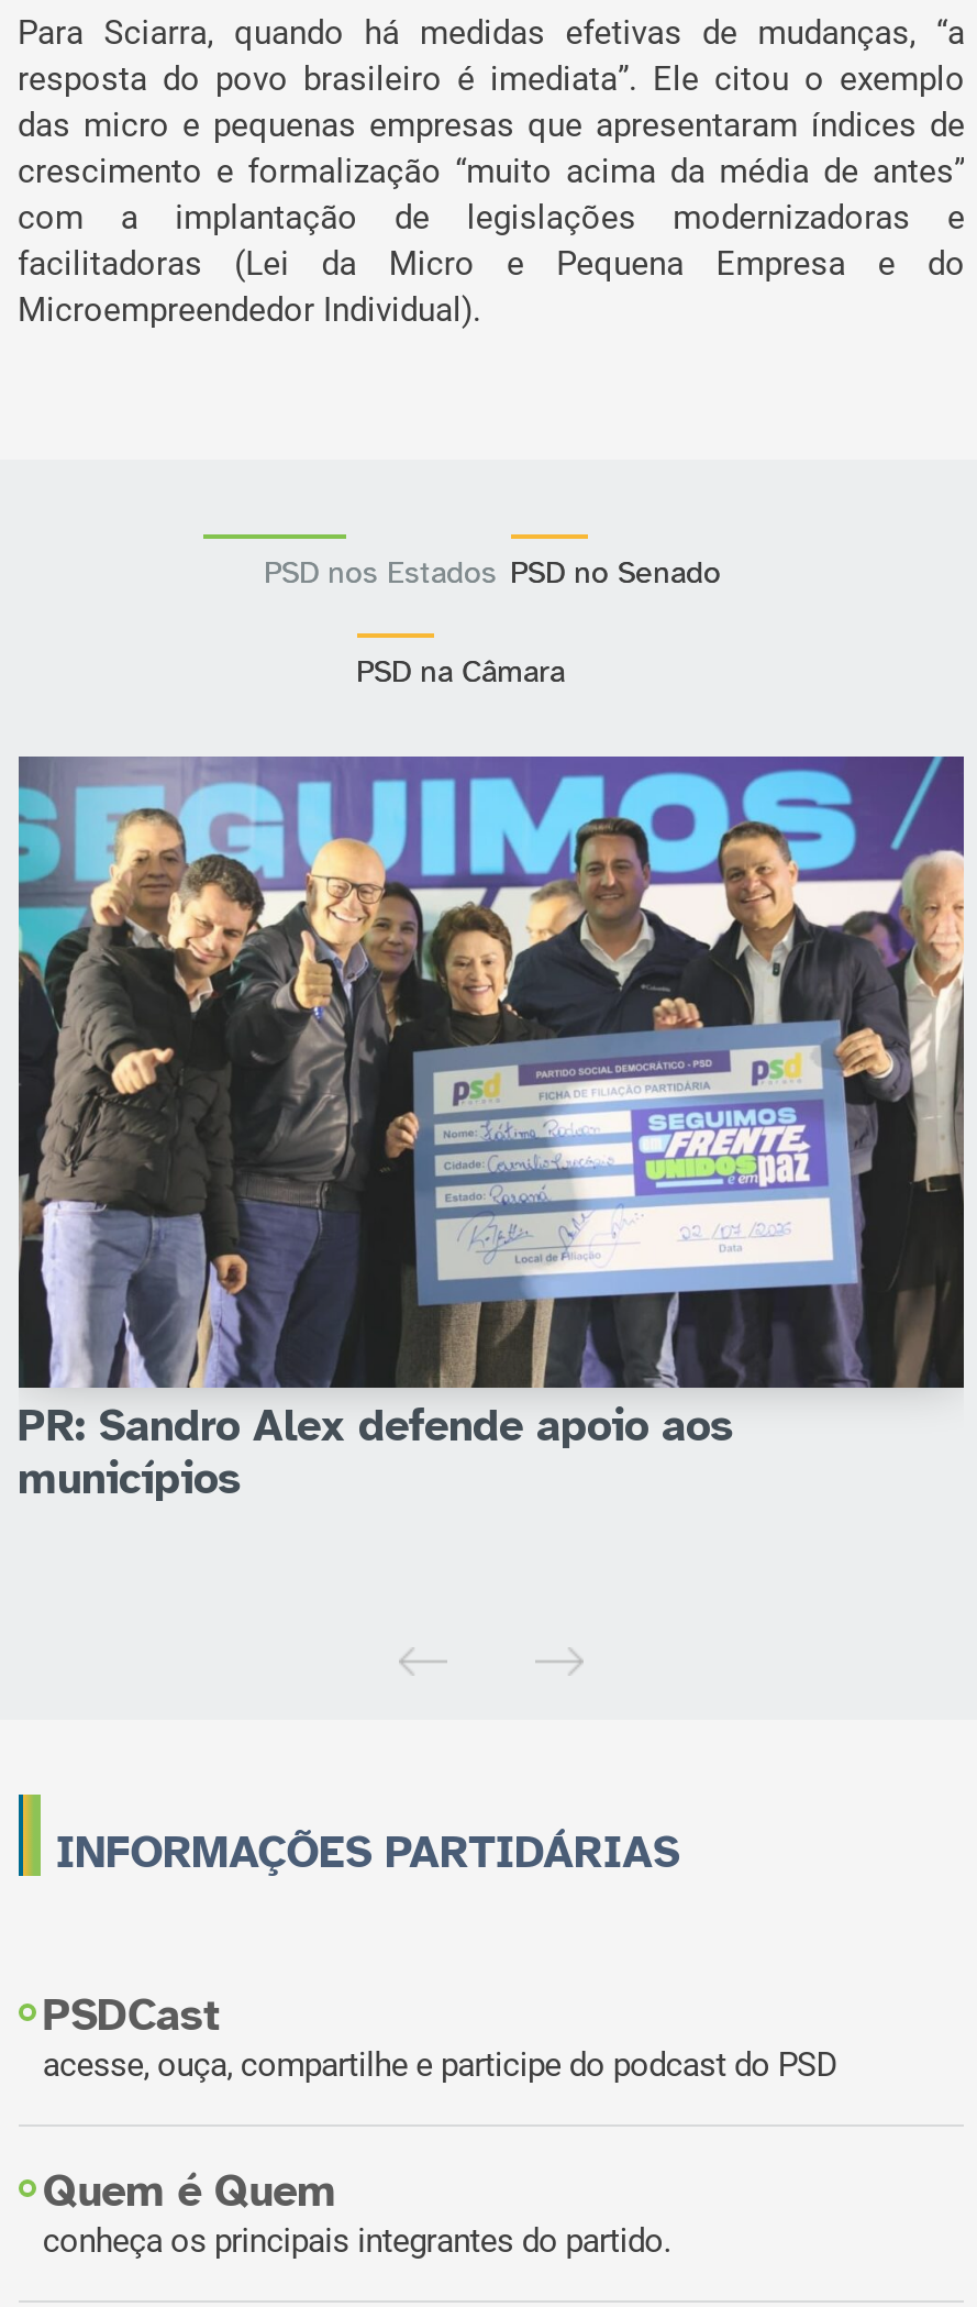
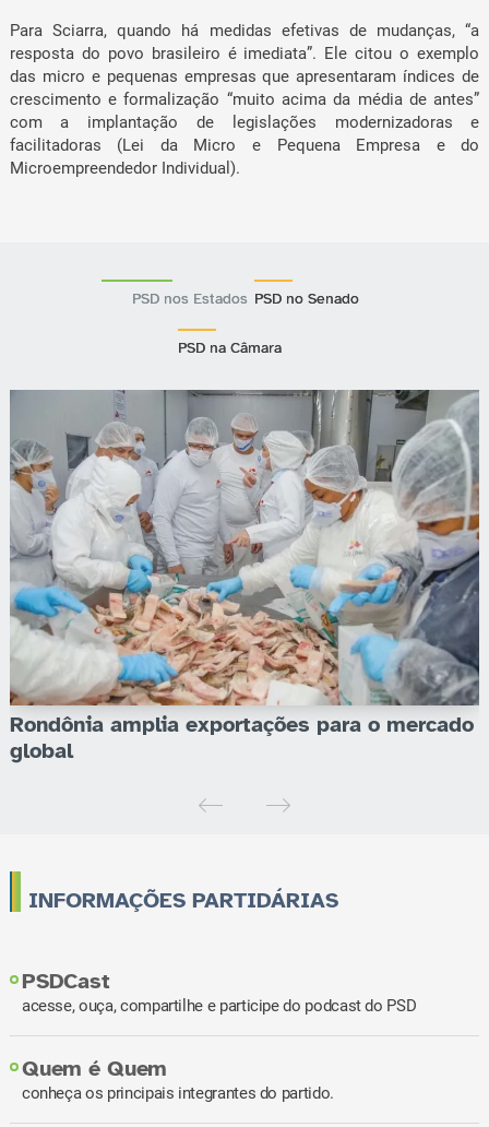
[16,754,964,1507] [image] | PR: Sandro Alex defende apoio aos | municípios -> [9,389,480,765] [image] | Rondônia amplia exportações para o mercado | global

